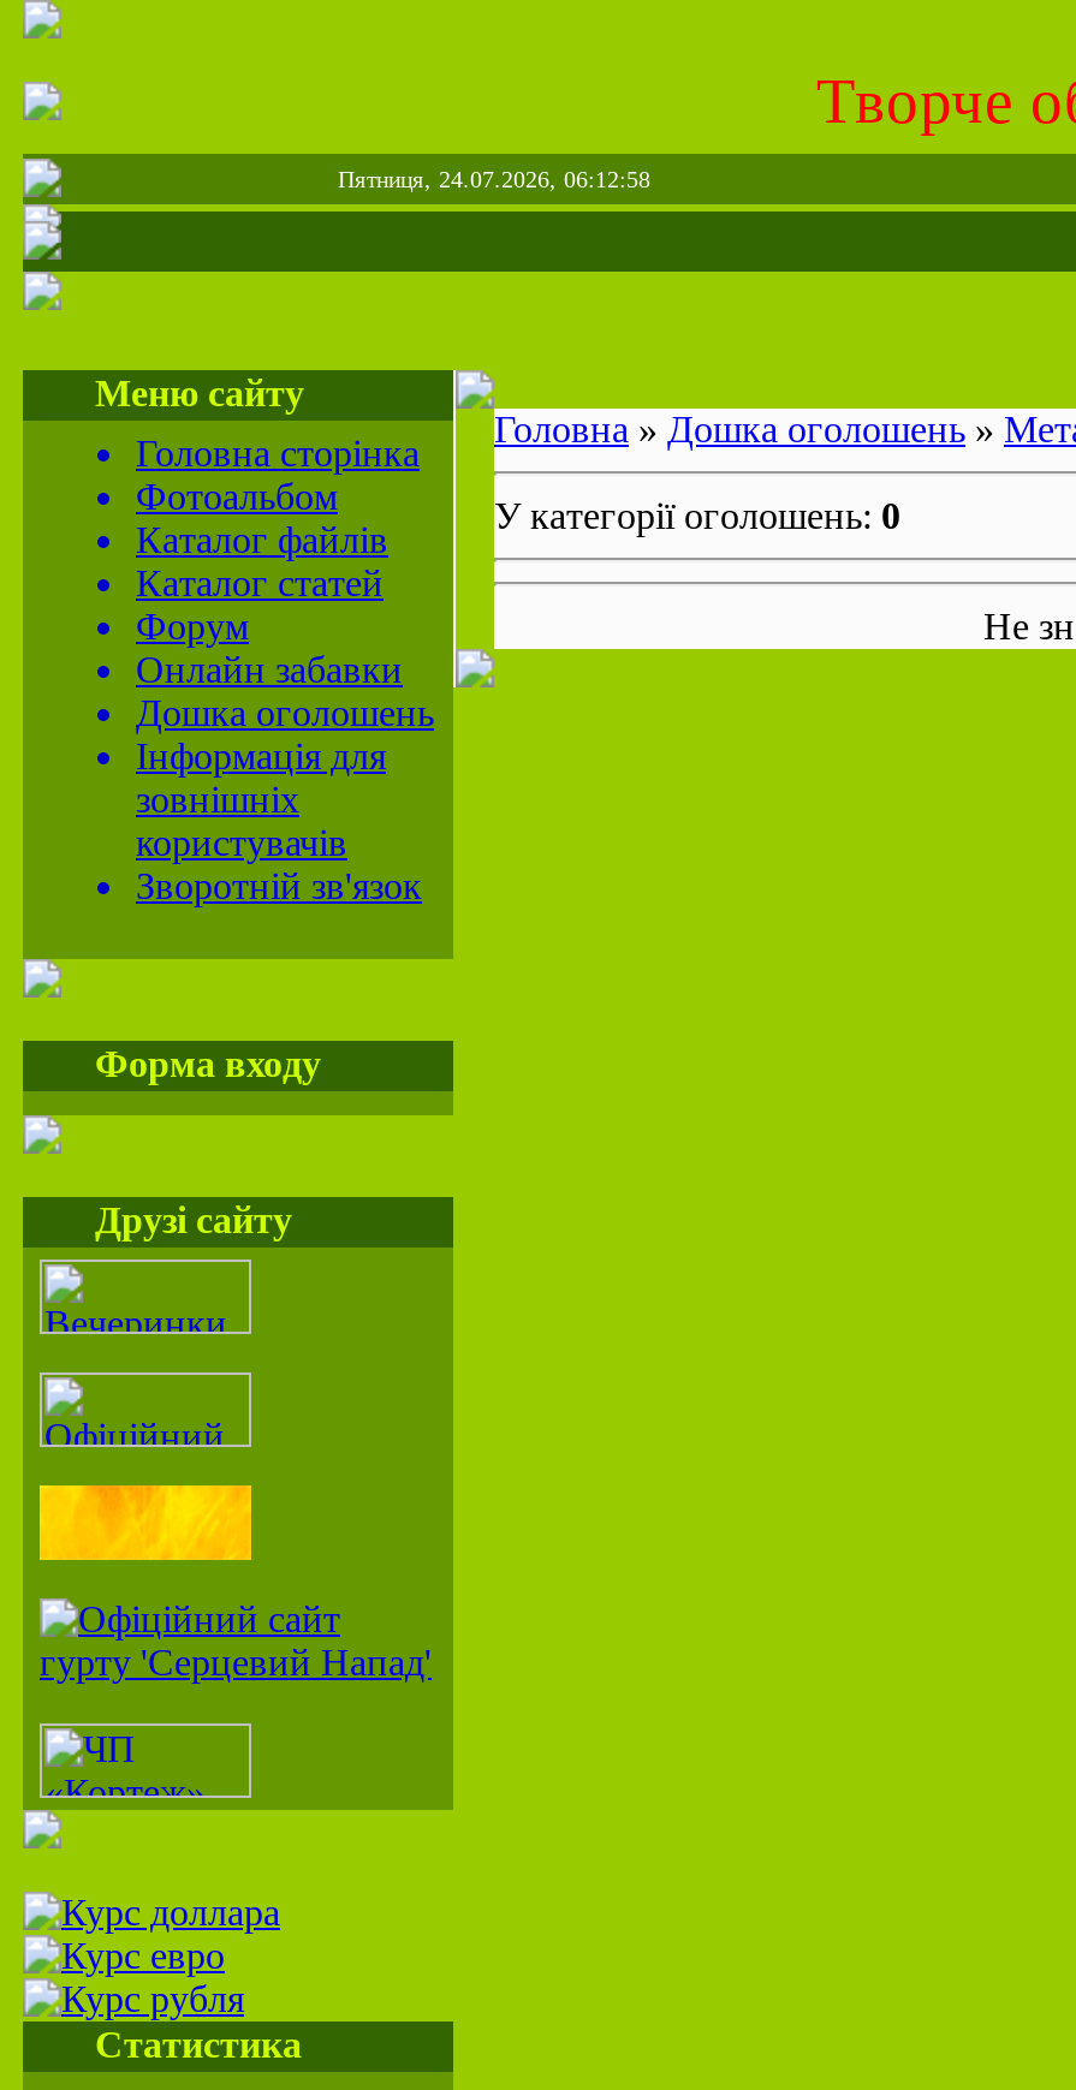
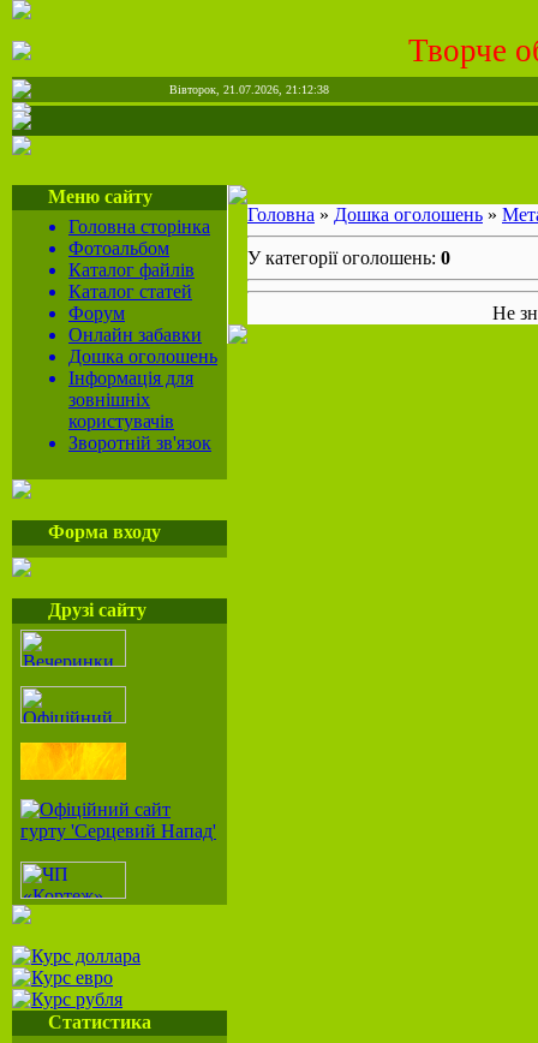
[338,166,650,192] Пятниця, 24.07.2026, 06:12:58 -> [169,83,329,96] Вівторок, 21.07.2026, 21:12:38

